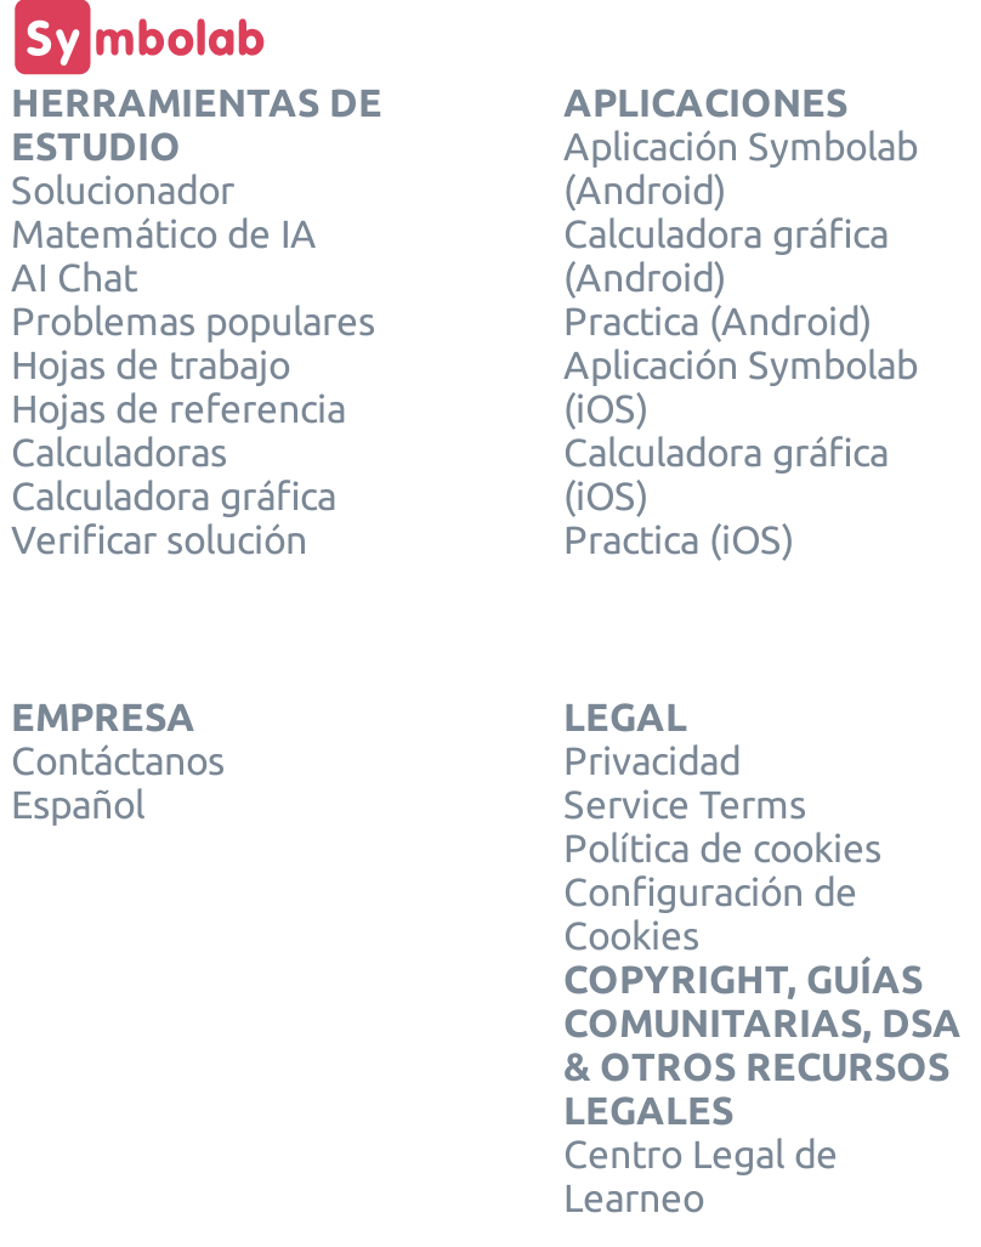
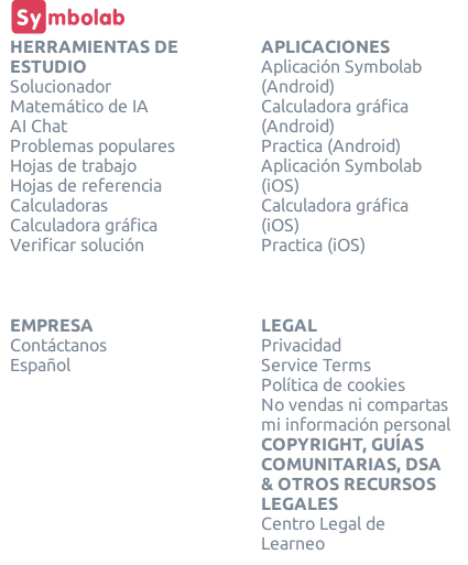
[563,871,857,958] Configuración de | Cookies -> [260,395,450,434] No vendas ni compartas | mi información personal

